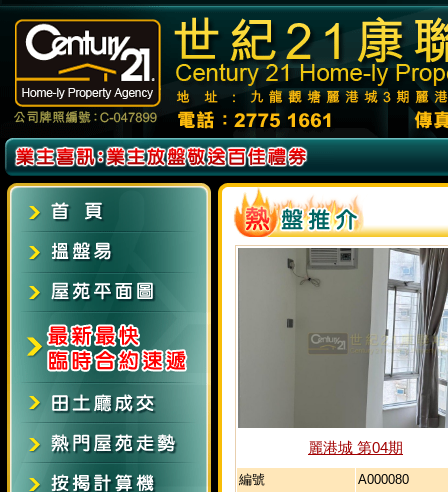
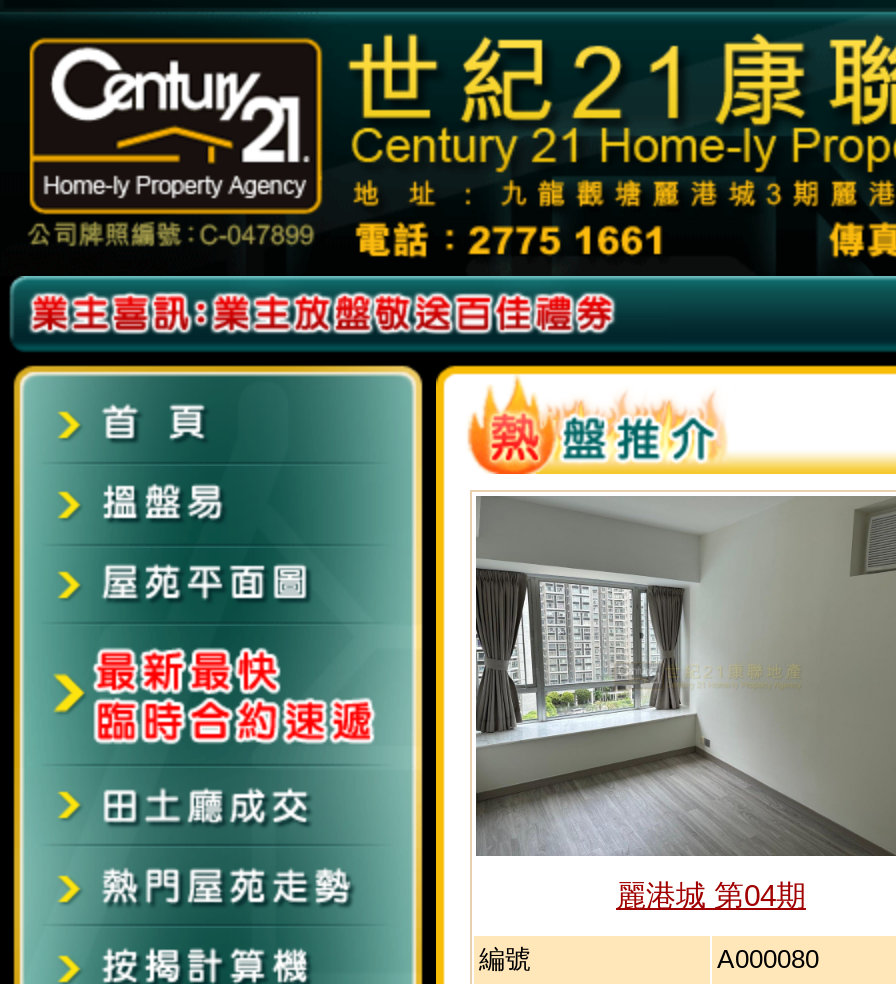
[238,248,445,428] [image] -> [476,496,890,856] [image]

